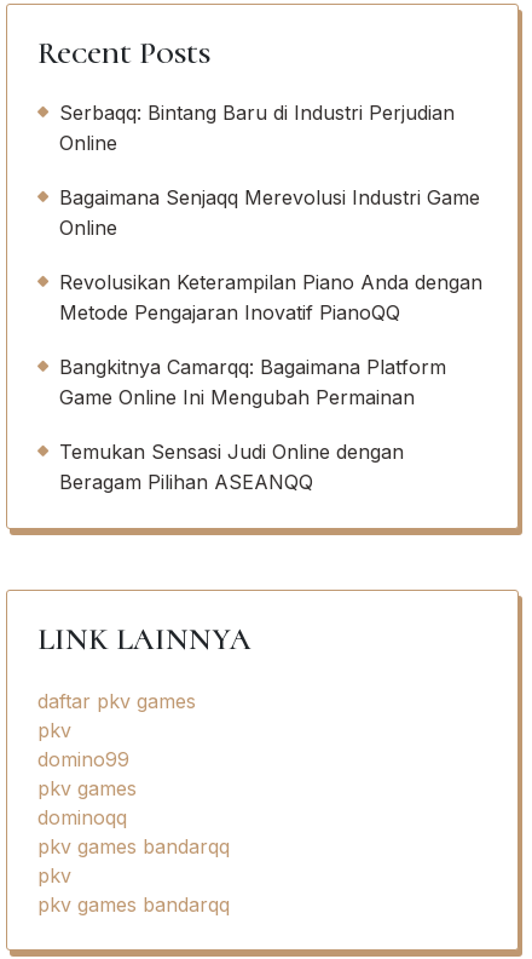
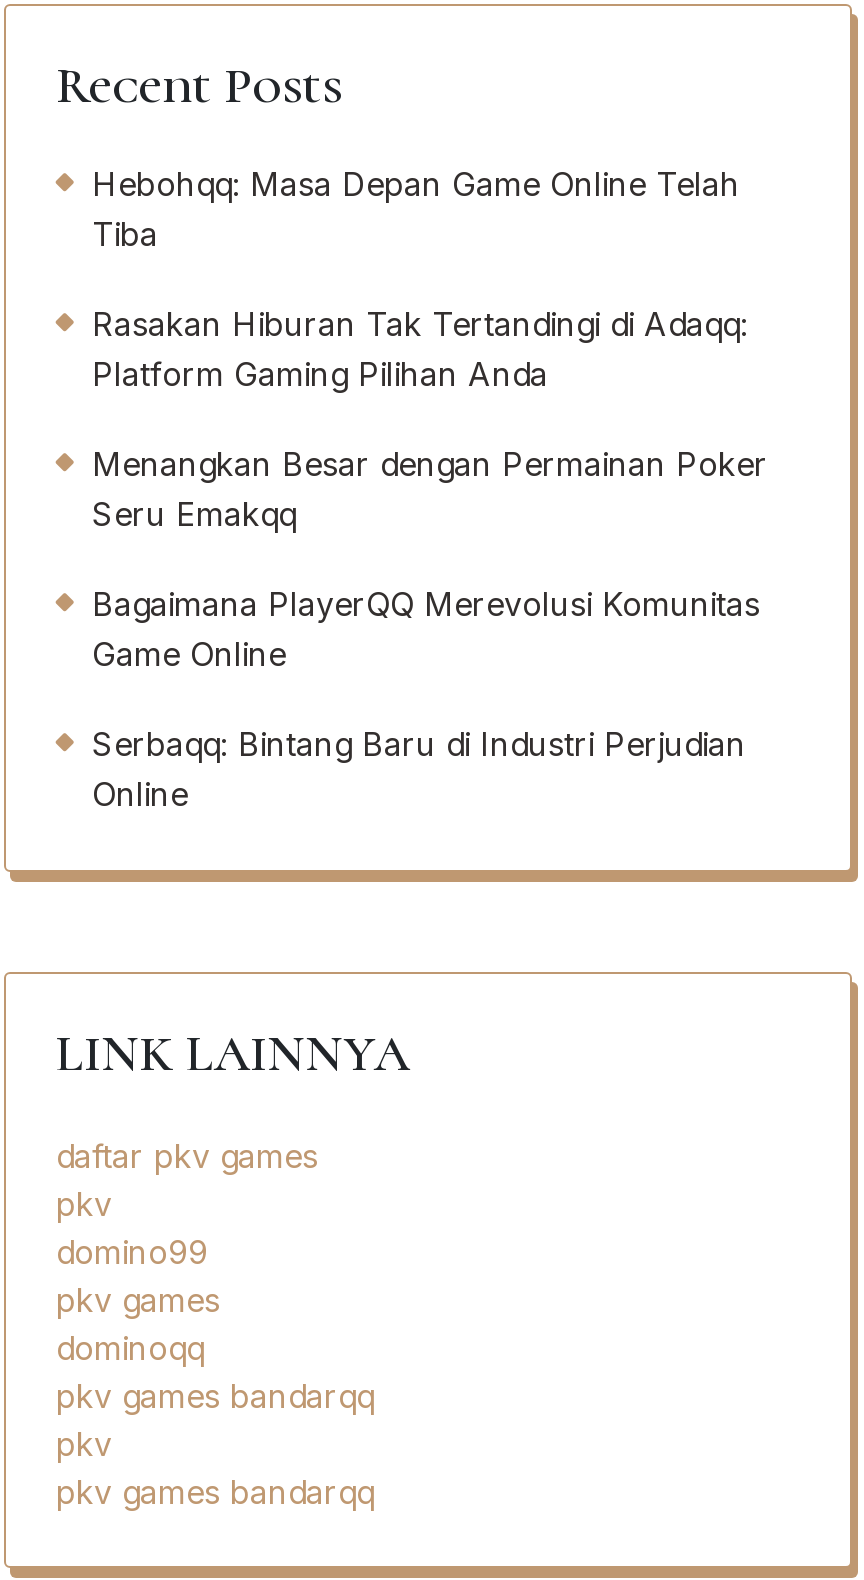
none -> [92,163,768,673] Hebohqq: Masa Depan Game Online Telah | Tiba | Rasakan Hiburan Tak Tertandingi di Adaqq: | Platform Gaming Pilihan Anda | Menangkan Besar dengan Permainan Poker | Seru Emakqq | Bagaimana PlayerQQ Merevolusi Komunitas | Game Online
moved [59,100,455,154] -> [92,723,746,813]: Serbaqq: Bintang Baru di Industri Perjudian | Online
[59,185,482,493] Bagaimana Senjaqq Merevolusi Industri Game | Online | Revolusikan Keterampilan Piano Anda dengan | Metode Pengajaran Inovatif PianoQQ | Bangkitnya Camarqq: Bagaimana Platform | Game Online Ini Mengubah Permainan | Temukan Sensasi Judi Online dengan | Beragam Pilihan ASEANQQ -> none

